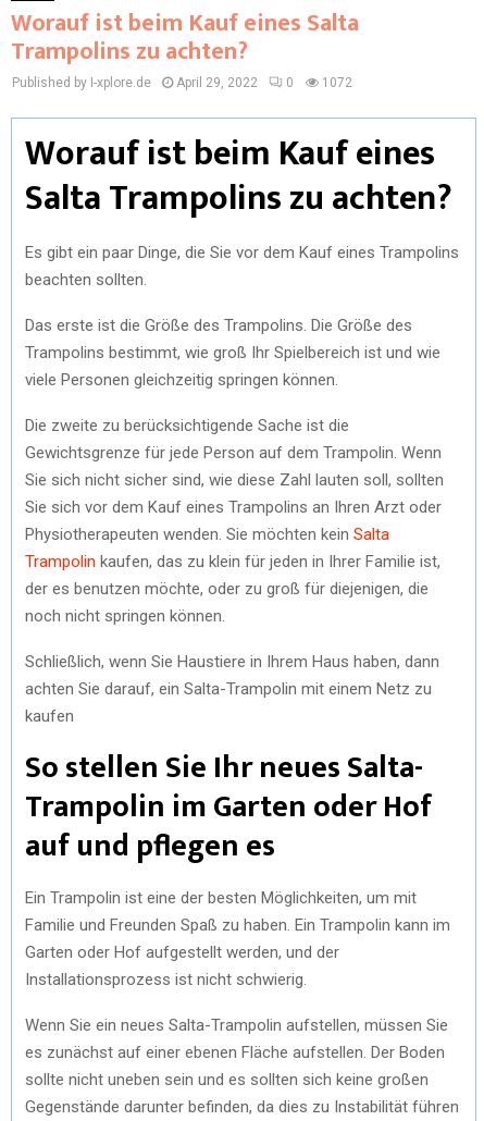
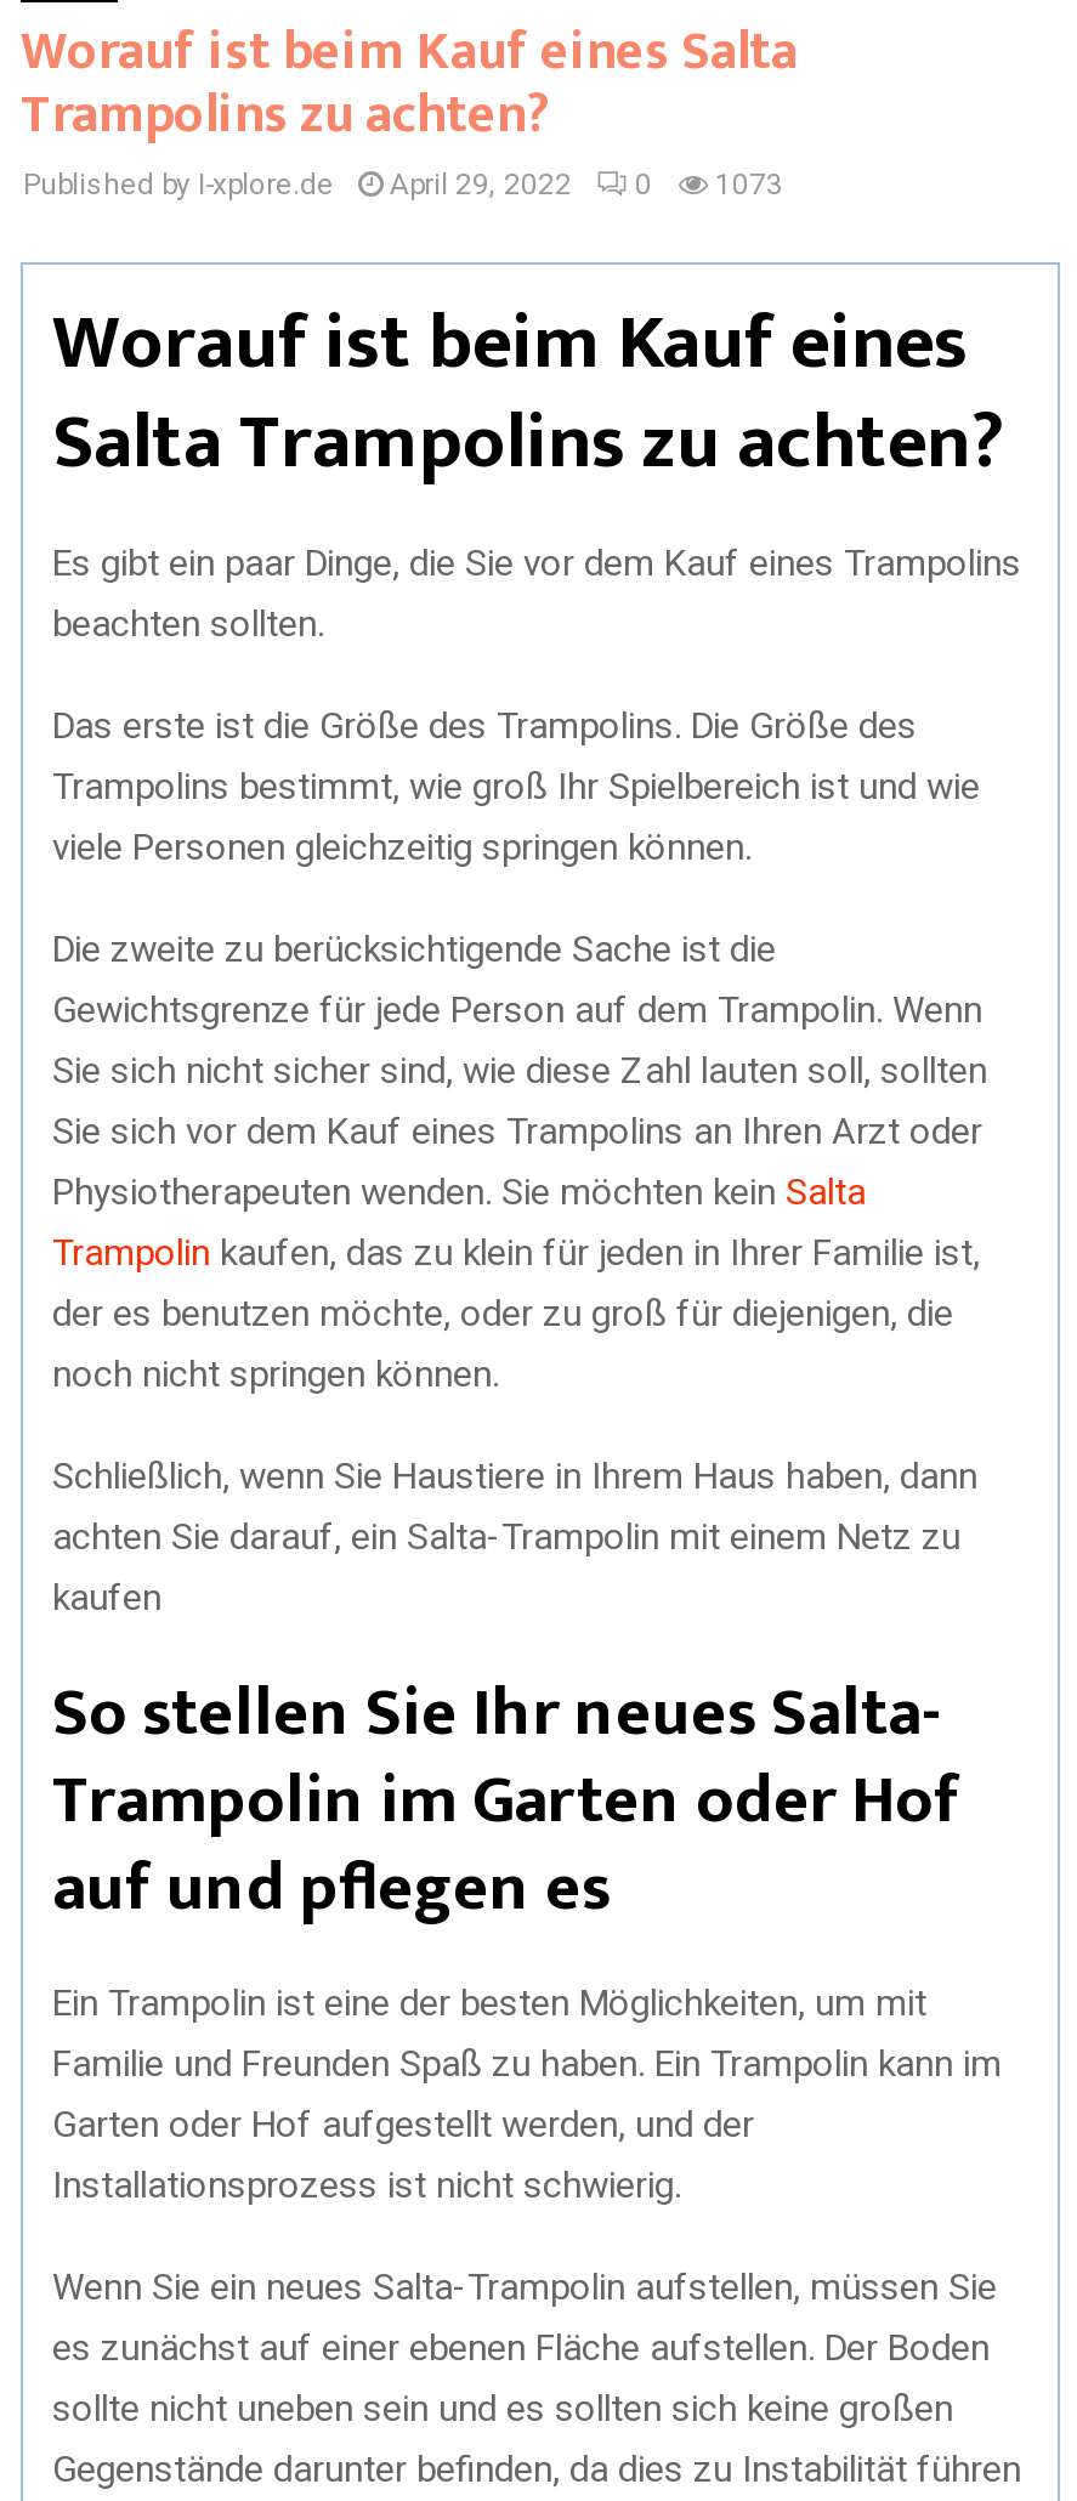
[12,75,352,90] Published by I-xplore.de April 29, 2022 0 1072 -> [23,168,783,202] Published by I-xplore.de April 29, 2022 0 1073

